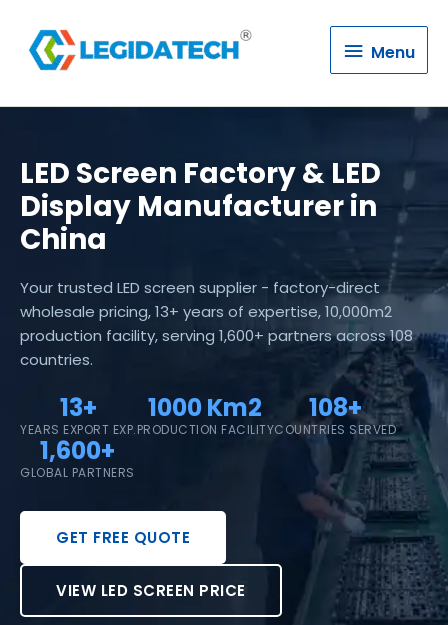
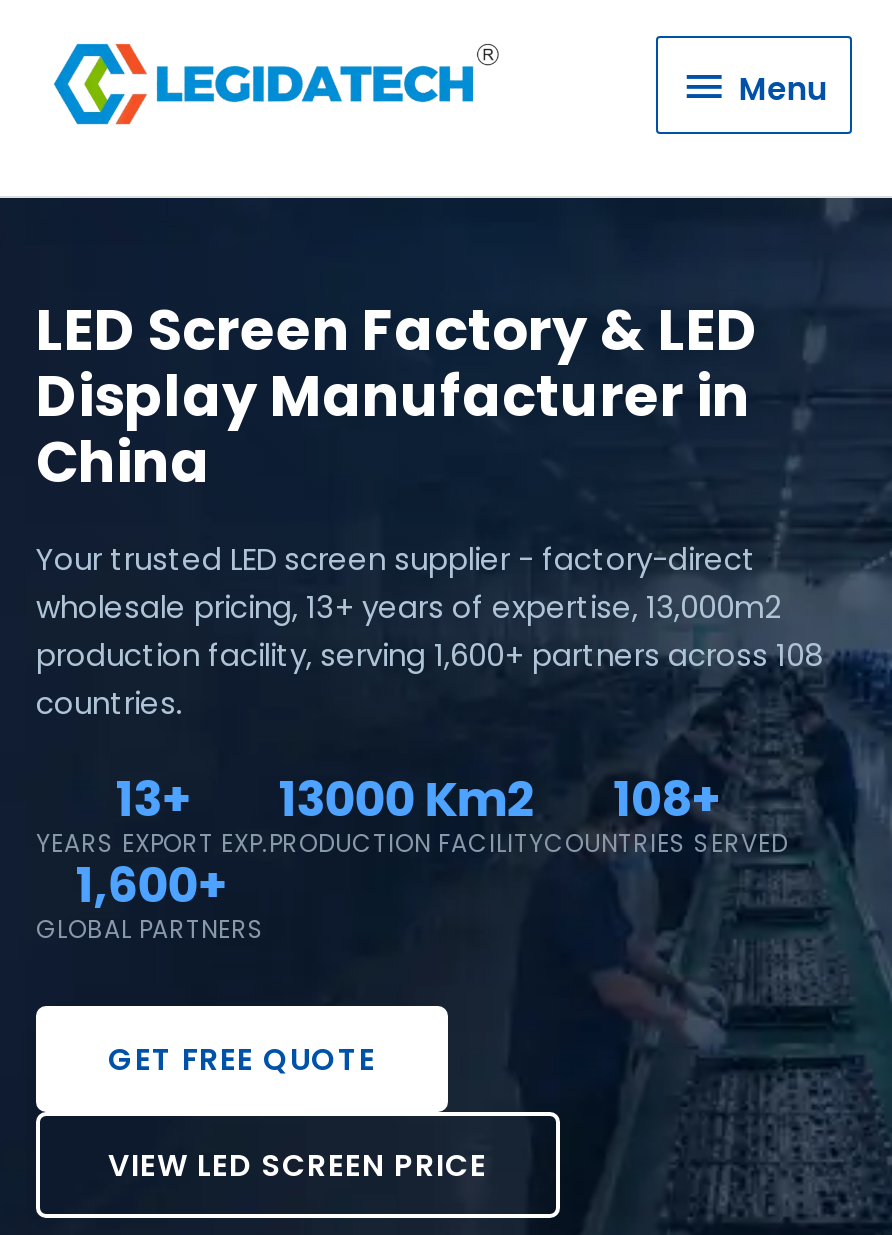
[20,301,392,322] wholesale pricing, 13+ years of expertise, 10,000m2 -> [36,587,780,629] wholesale pricing, 13+ years of expertise, 13,000m2
[60,391,361,424] 13+ 1000 Km2 108+ -> [116,767,719,833] 13+ 13000 Km2 108+

